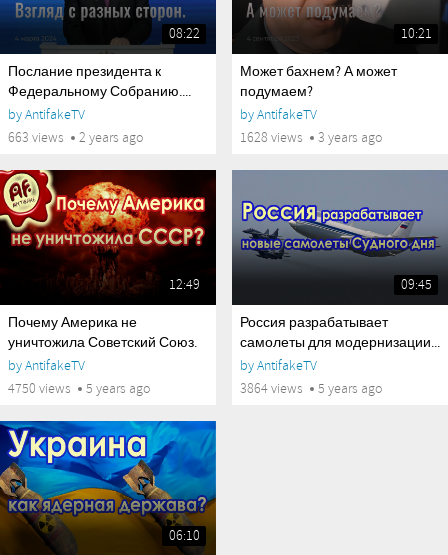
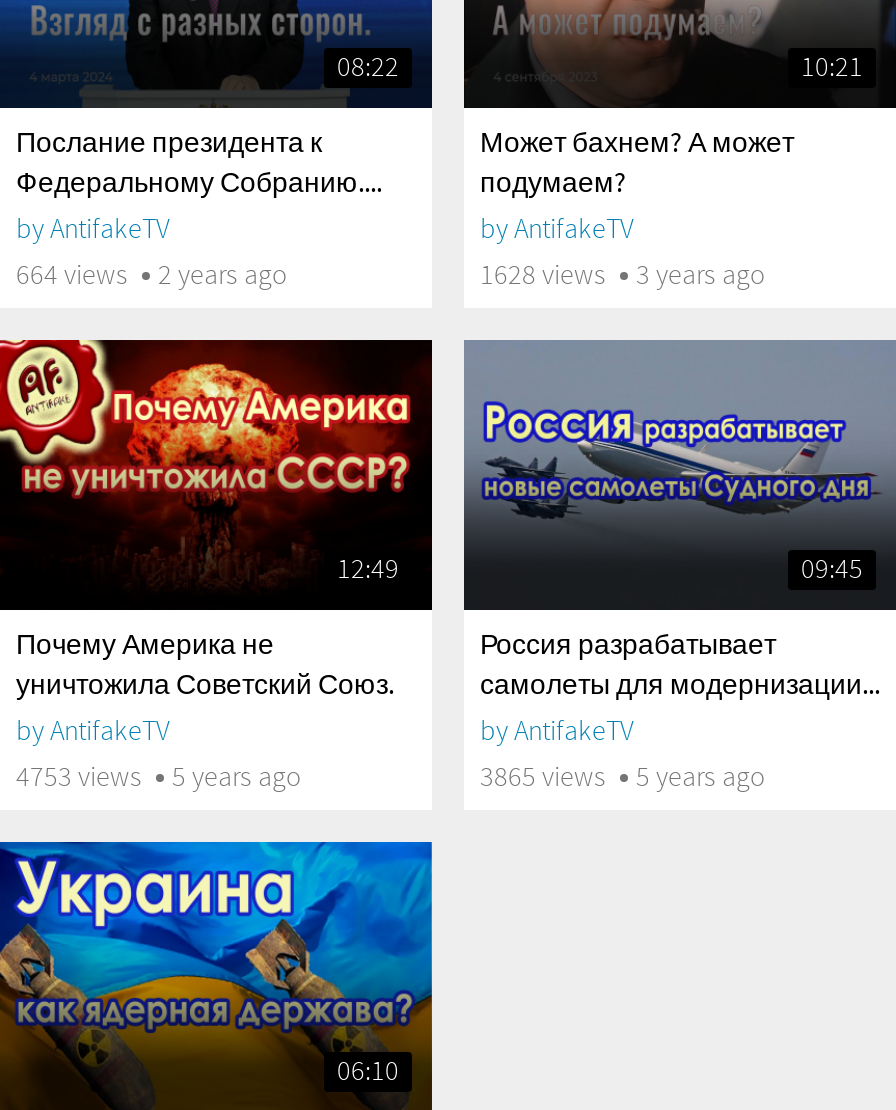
[8,129,143,146] 663 views 2 years ago -> [16,258,286,292] 664 views 2 years ago
[8,380,150,397] 4750 views 5 years ago -> [16,760,300,794] 4753 views 5 years ago
[240,380,382,397] 3864 views 5 years ago -> [480,760,764,794] 3865 views 5 years ago

